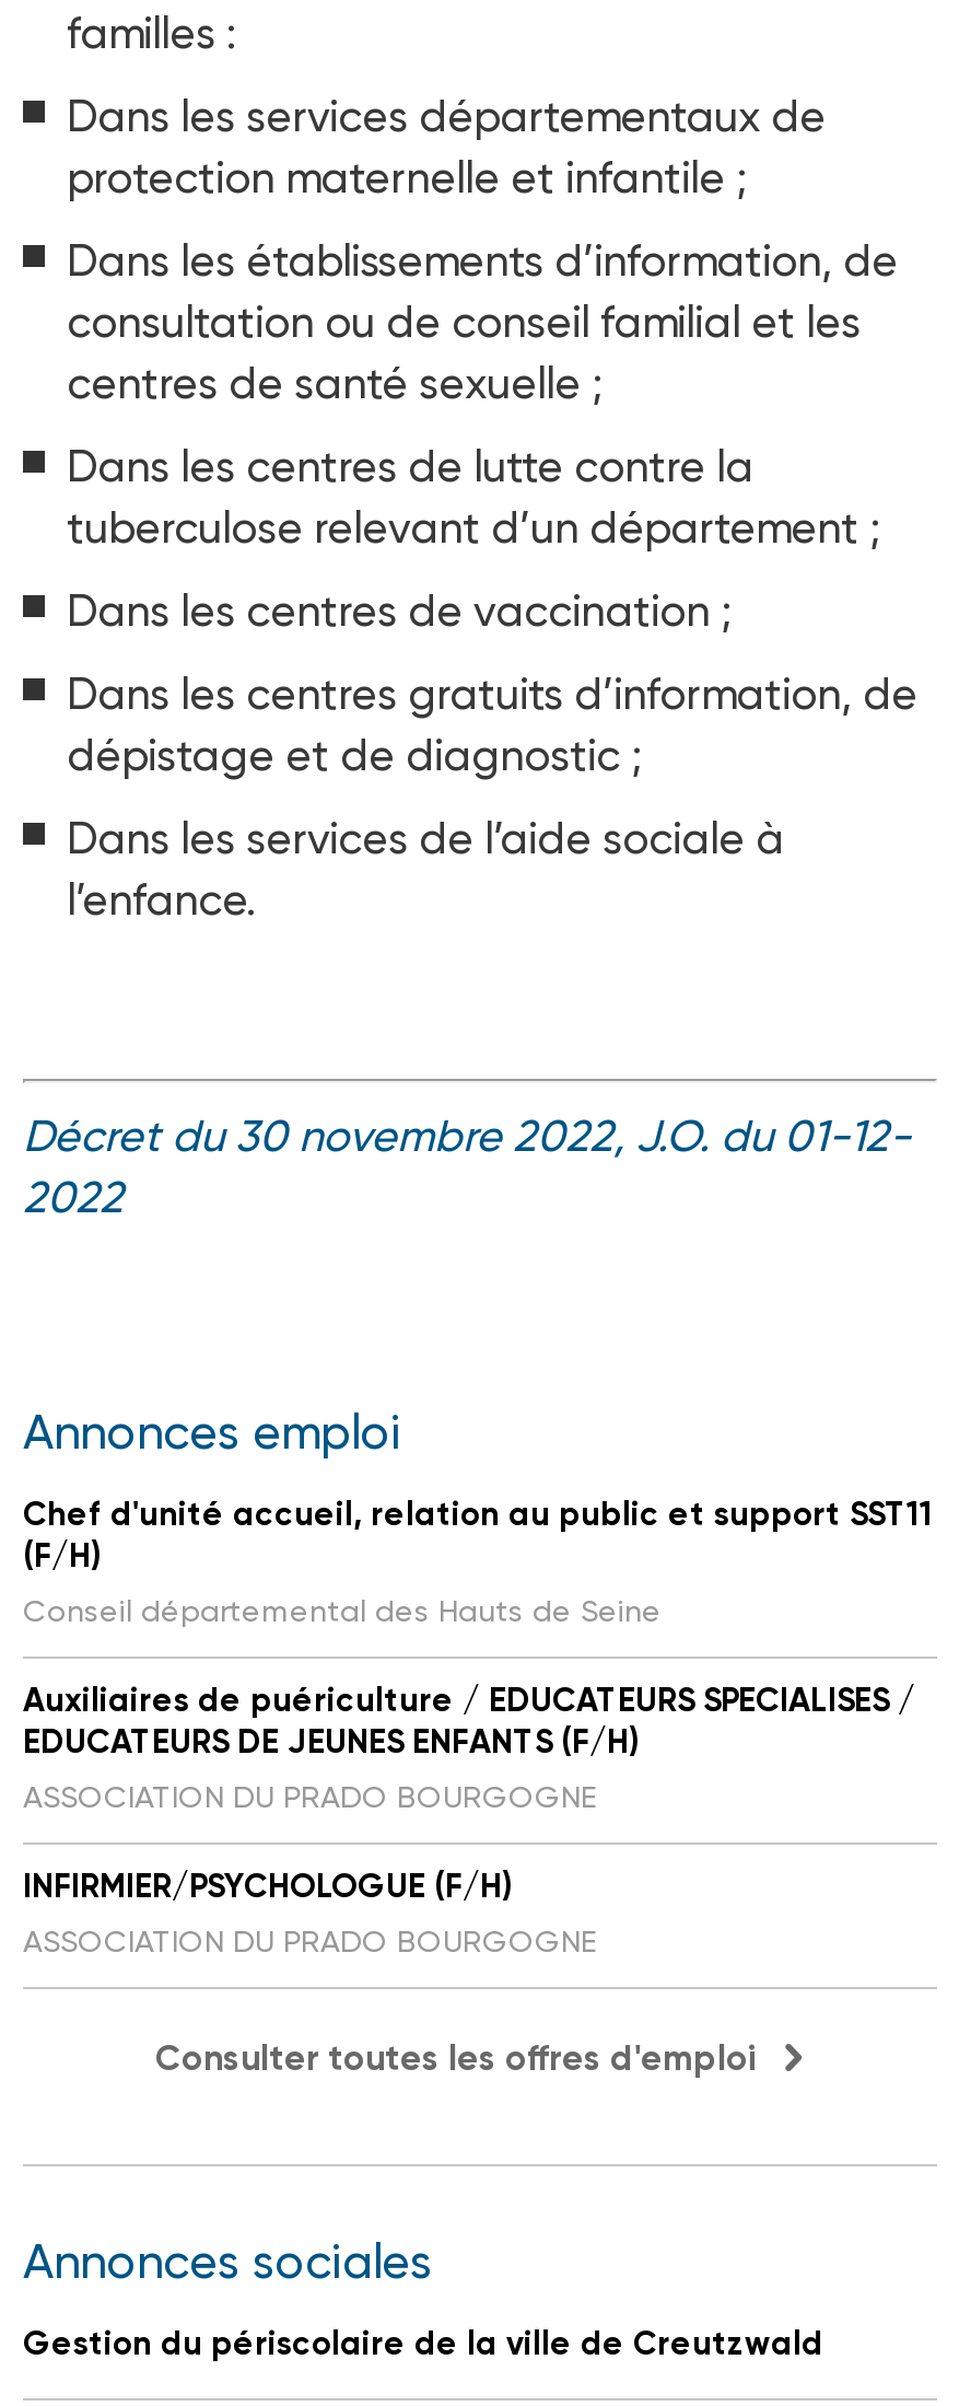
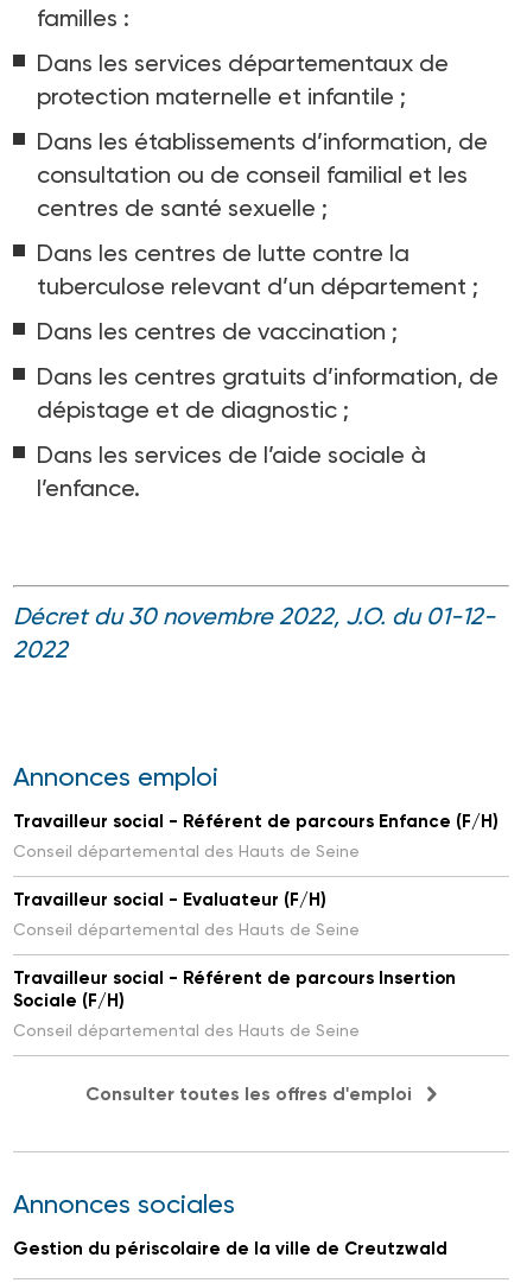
[23,1494,933,1575] Chef d'unité accueil, relation au public et support SST11 | (F/H) -> [13,811,499,832] Travailleur social - Référent de parcours Enfance (F/H)
[23,1680,915,1814] Auxiliaires de puériculture / EDUCATEURS SPECIALISES / | EDUCATEURS DE JEUNES ENFANTS (F/H) | ASSOCIATION DU PRADO BOURGOGNE -> [13,889,360,939] Travailleur social - Evaluateur (F/H) | Conseil départemental des Hauts de Seine
[23,1866,596,1958] INFIRMIER/PSYCHOLOGUE (F/H) | ASSOCIATION DU PRADO BOURGOGNE -> [13,967,456,1040] Travailleur social - Référent de parcours Insertion | Sociale (F/H) | Conseil départemental des Hauts de Seine

